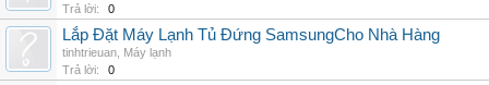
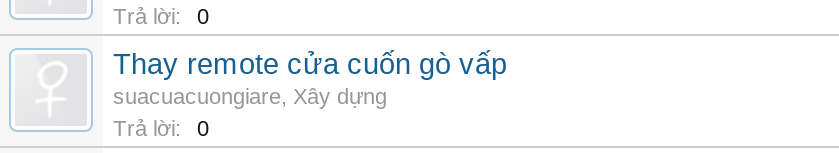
[62,26,440,59] Lắp Đặt Máy Lạnh Tủ Đứng SamsungCho Nhà Hàng | tinhtrieuan, Máy lạnh -> [113,48,507,108] Thay remote cửa cuốn gò vấp | suacuacuongiare, Xây dựng

